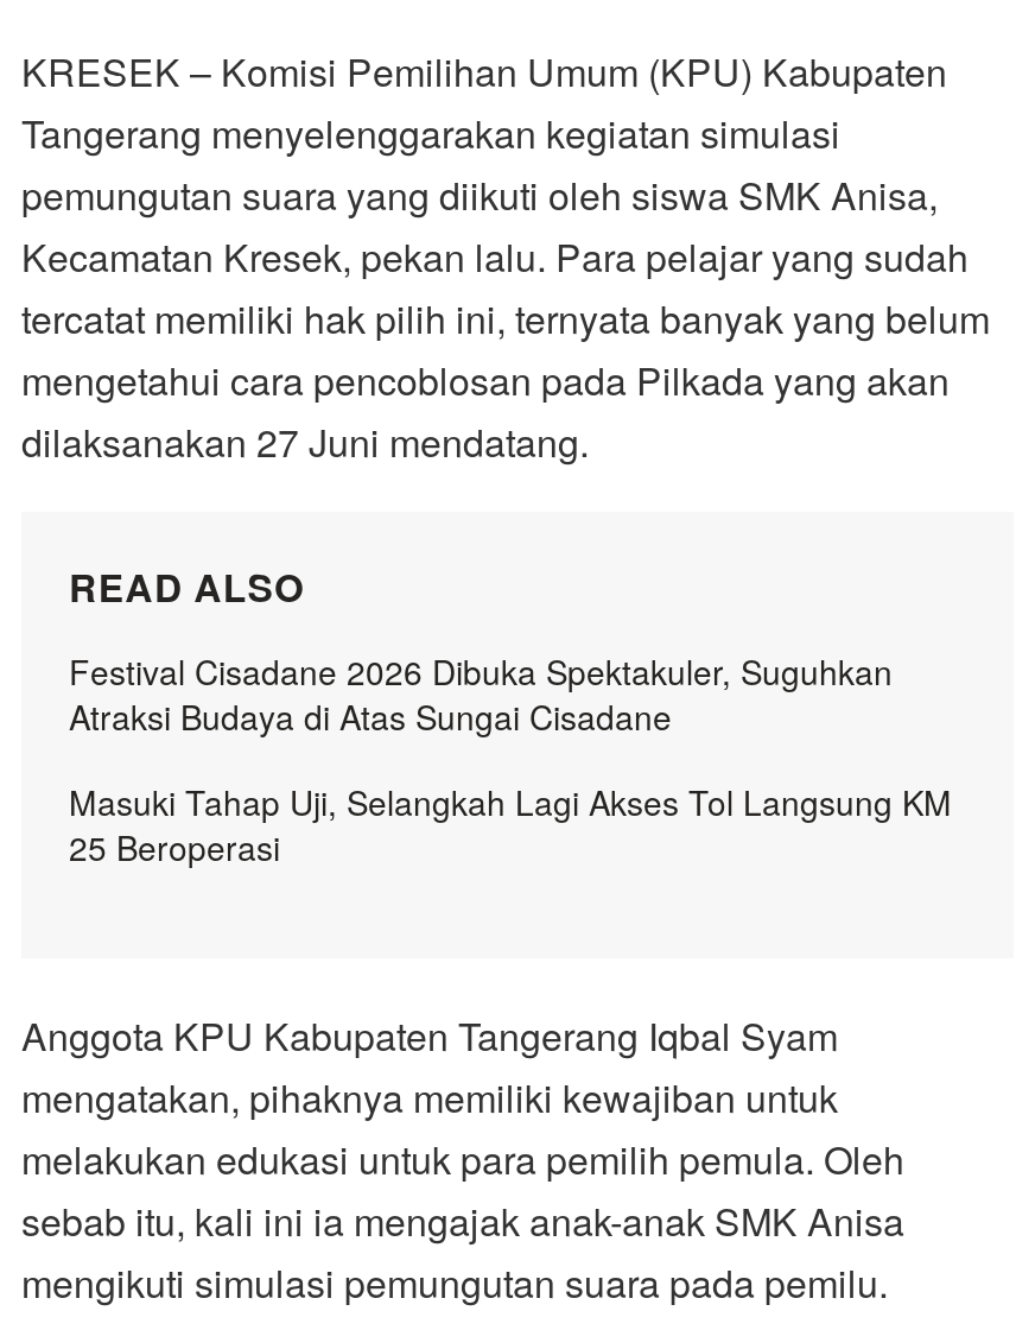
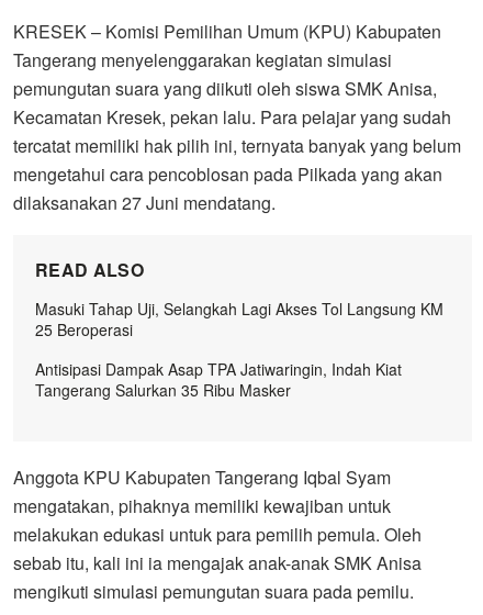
[69,648,893,741] Festival Cisadane 2026 Dibuka Spektakuler, Suguhkan | Atraksi Budaya di Atas Sungai Cisadane -> none
moved [69,779,952,871] -> [35,298,443,341]: Masuki Tahap Uji, Selangkah Lagi Akses Tol Langsung KM | 25 Beroperasi
none -> [35,358,402,401] Antisipasi Dampak Asap TPA Jatiwaringin, Indah Kiat | Tangerang Salurkan 35 Ribu Masker

